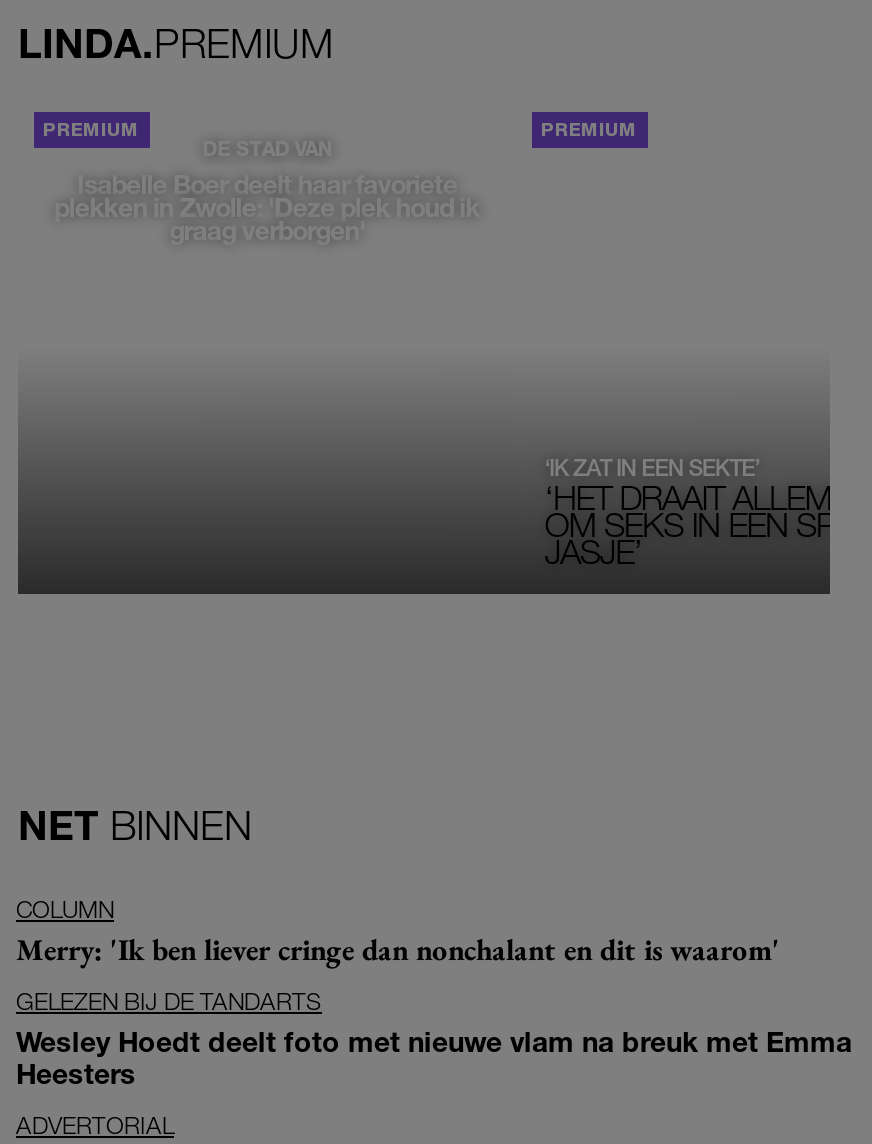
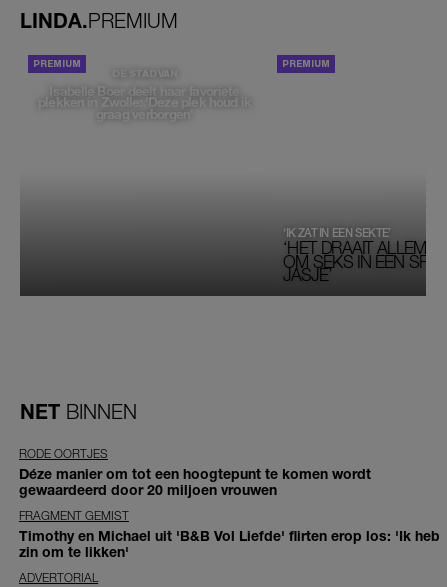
[16,894,780,968] COLUMN | Merry: 'Ik ben liever cringe dan nonchalant en dit is waarom' -> [19,446,371,498] RODE OORTJES | Déze manier om tot een hoogtepunt te komen wordt | gewaardeerd door 20 miljoen vrouwen
[16,986,852,1090] GELEZEN BIJ DE TANDARTS | Wesley Hoedt deelt foto met nieuwe vlam na breuk met Emma | Heesters -> [19,508,440,560] FRAGMENT GEMIST | Timothy en Michael uit 'B&B Vol Liefde' flirten erop los: 'Ik heb | zin om te likken'

